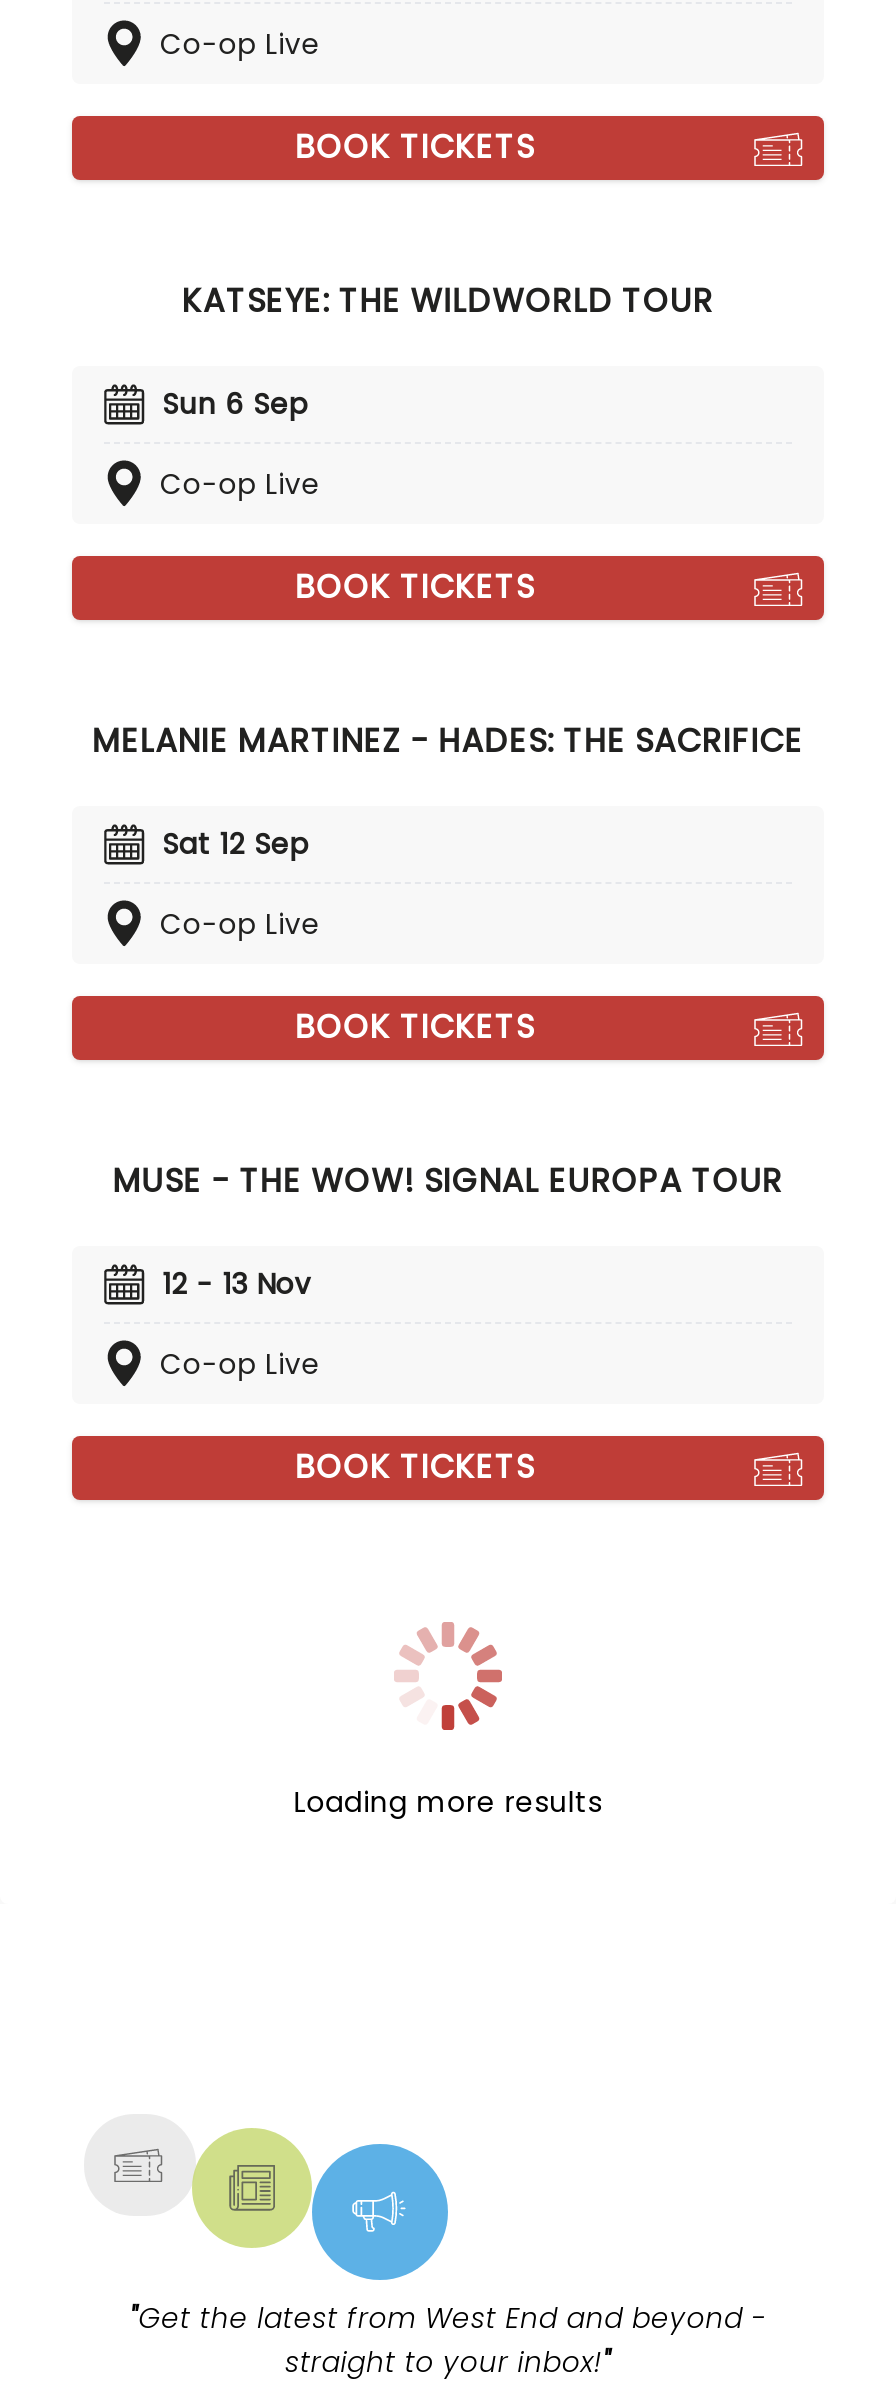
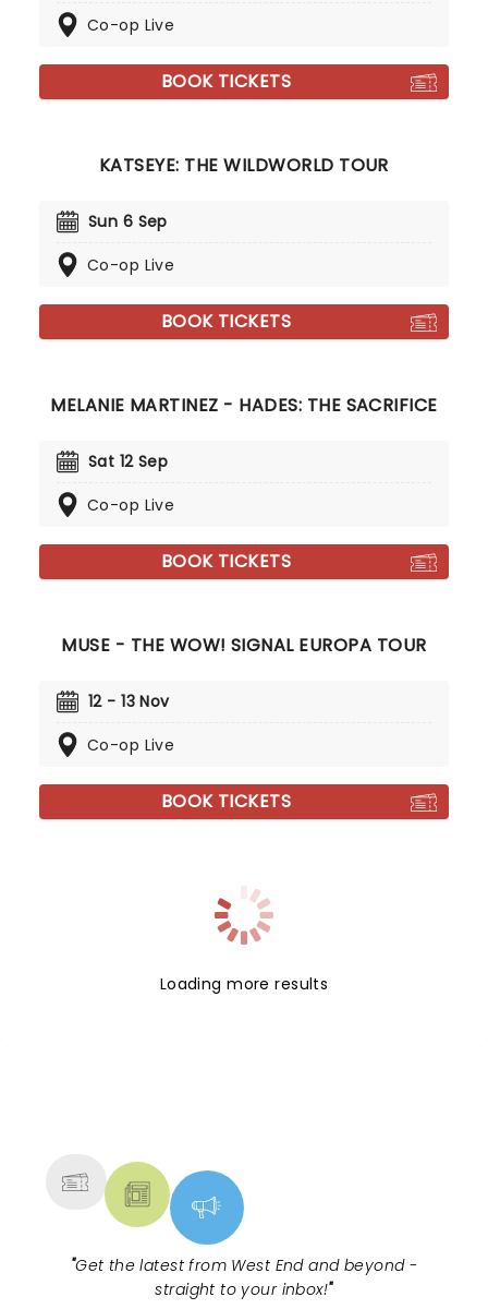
[396,1622,502,1730] [image] -> [215,887,272,942] [image]

